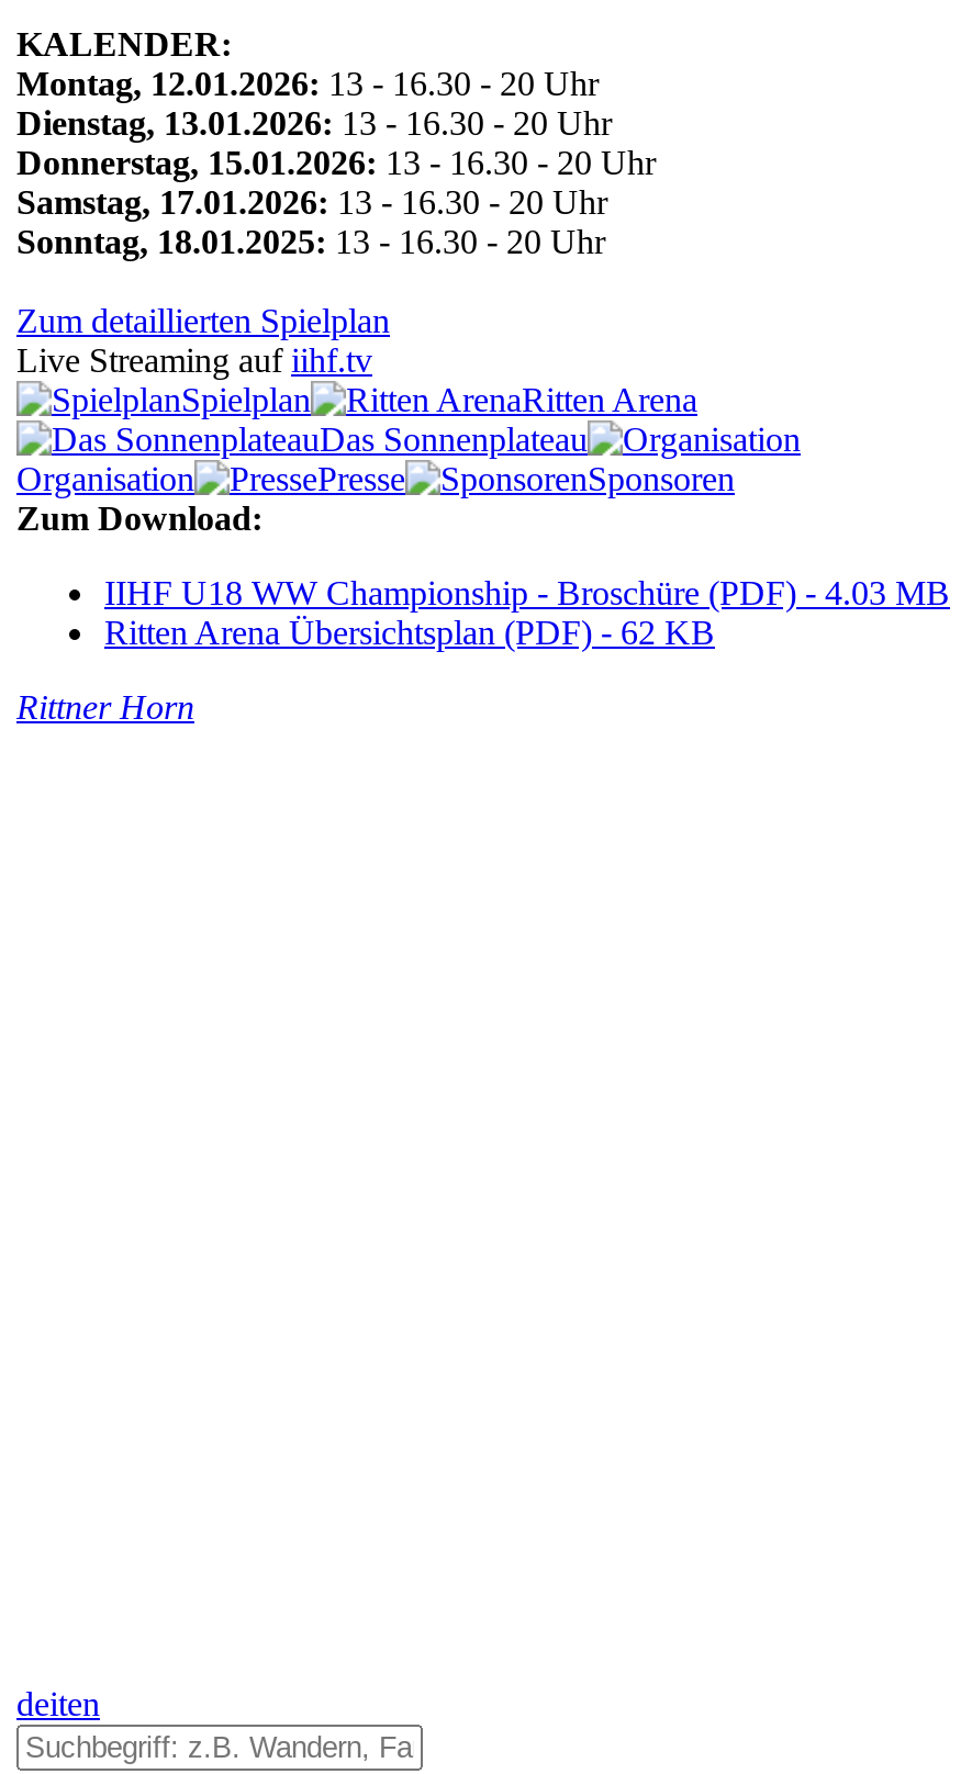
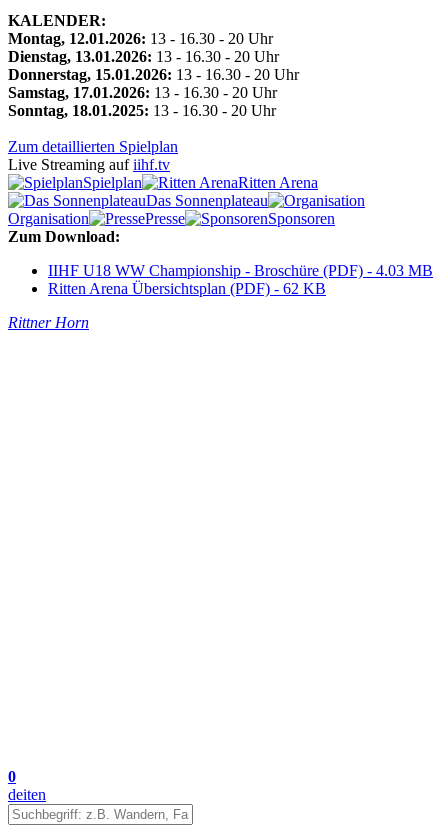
none -> [8,768,16,785] 0

